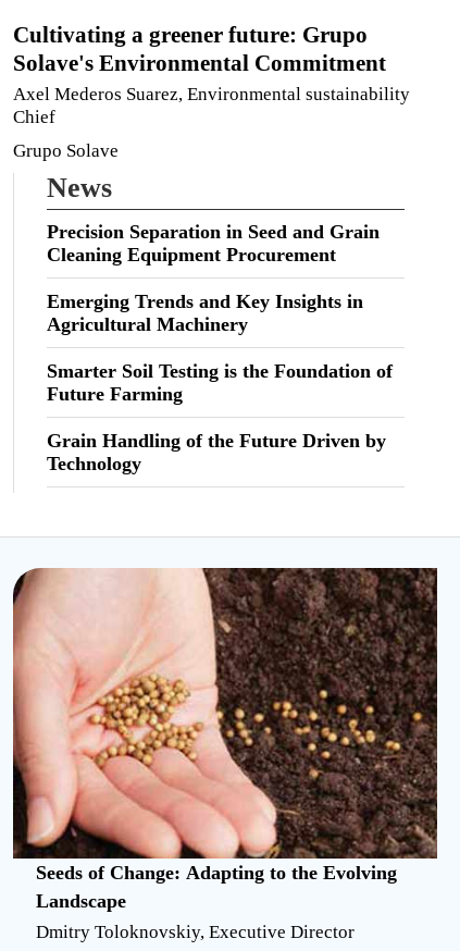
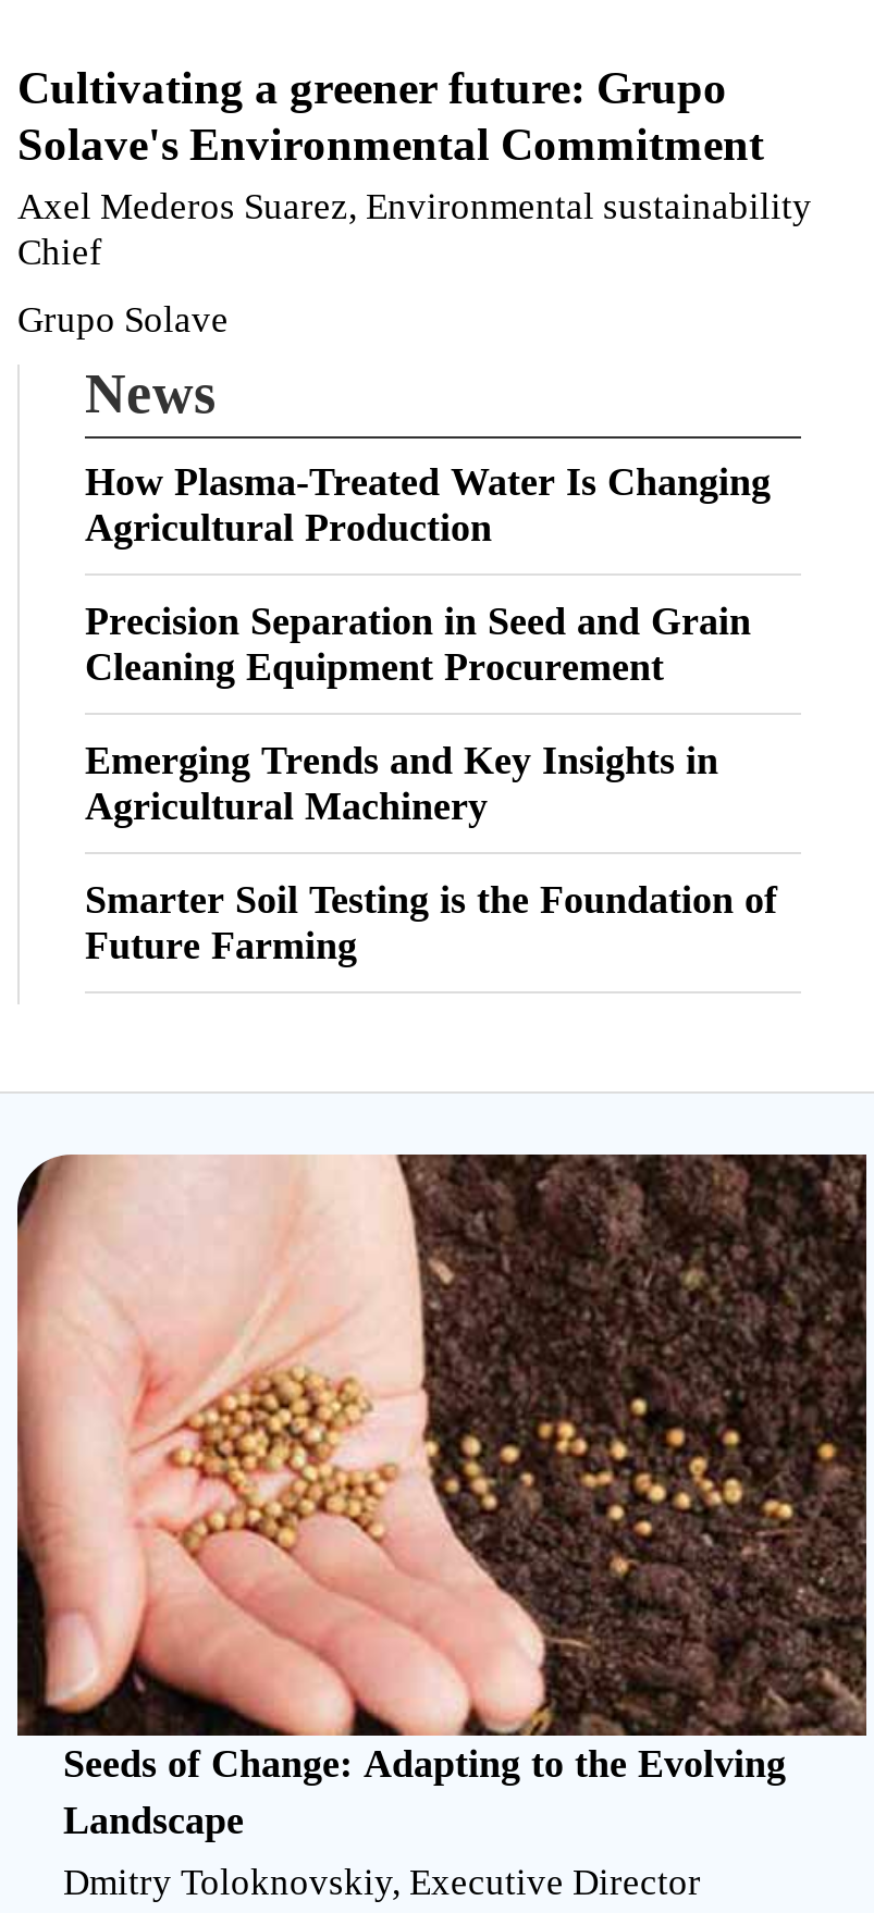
none -> [85,461,771,550] How Plasma-Treated Water Is Changing | Agricultural Production
moved [47,221,393,405] -> [85,600,777,968]: Precision Separation in Seed and Grain | Cleaning Equipment Procurement | Emerging Trends and Key Insights in | Agricultural Machinery | Smarter Soil Testing is the Foundation of | Future Farming
[47,430,386,475] Grain Handling of the Future Driven by | Technology -> none

